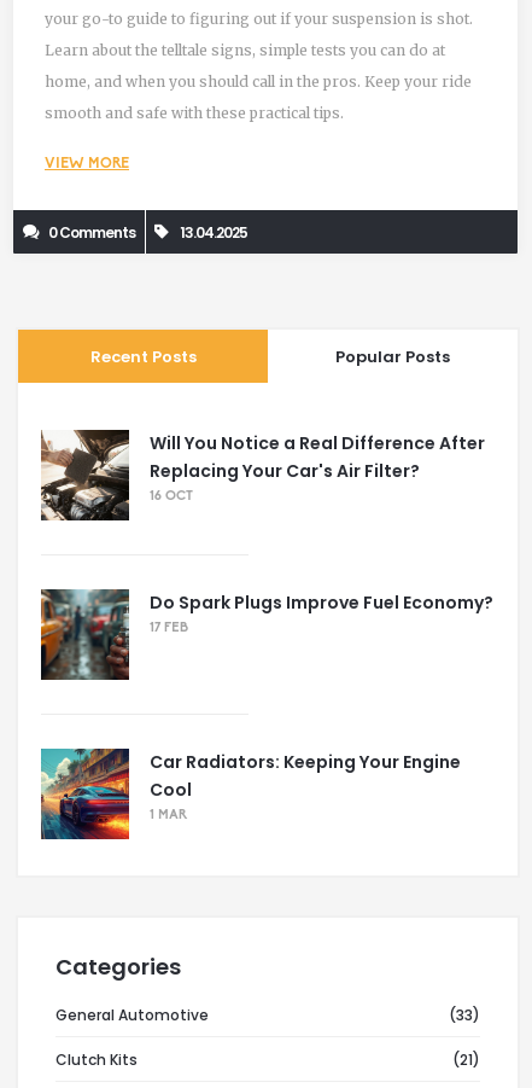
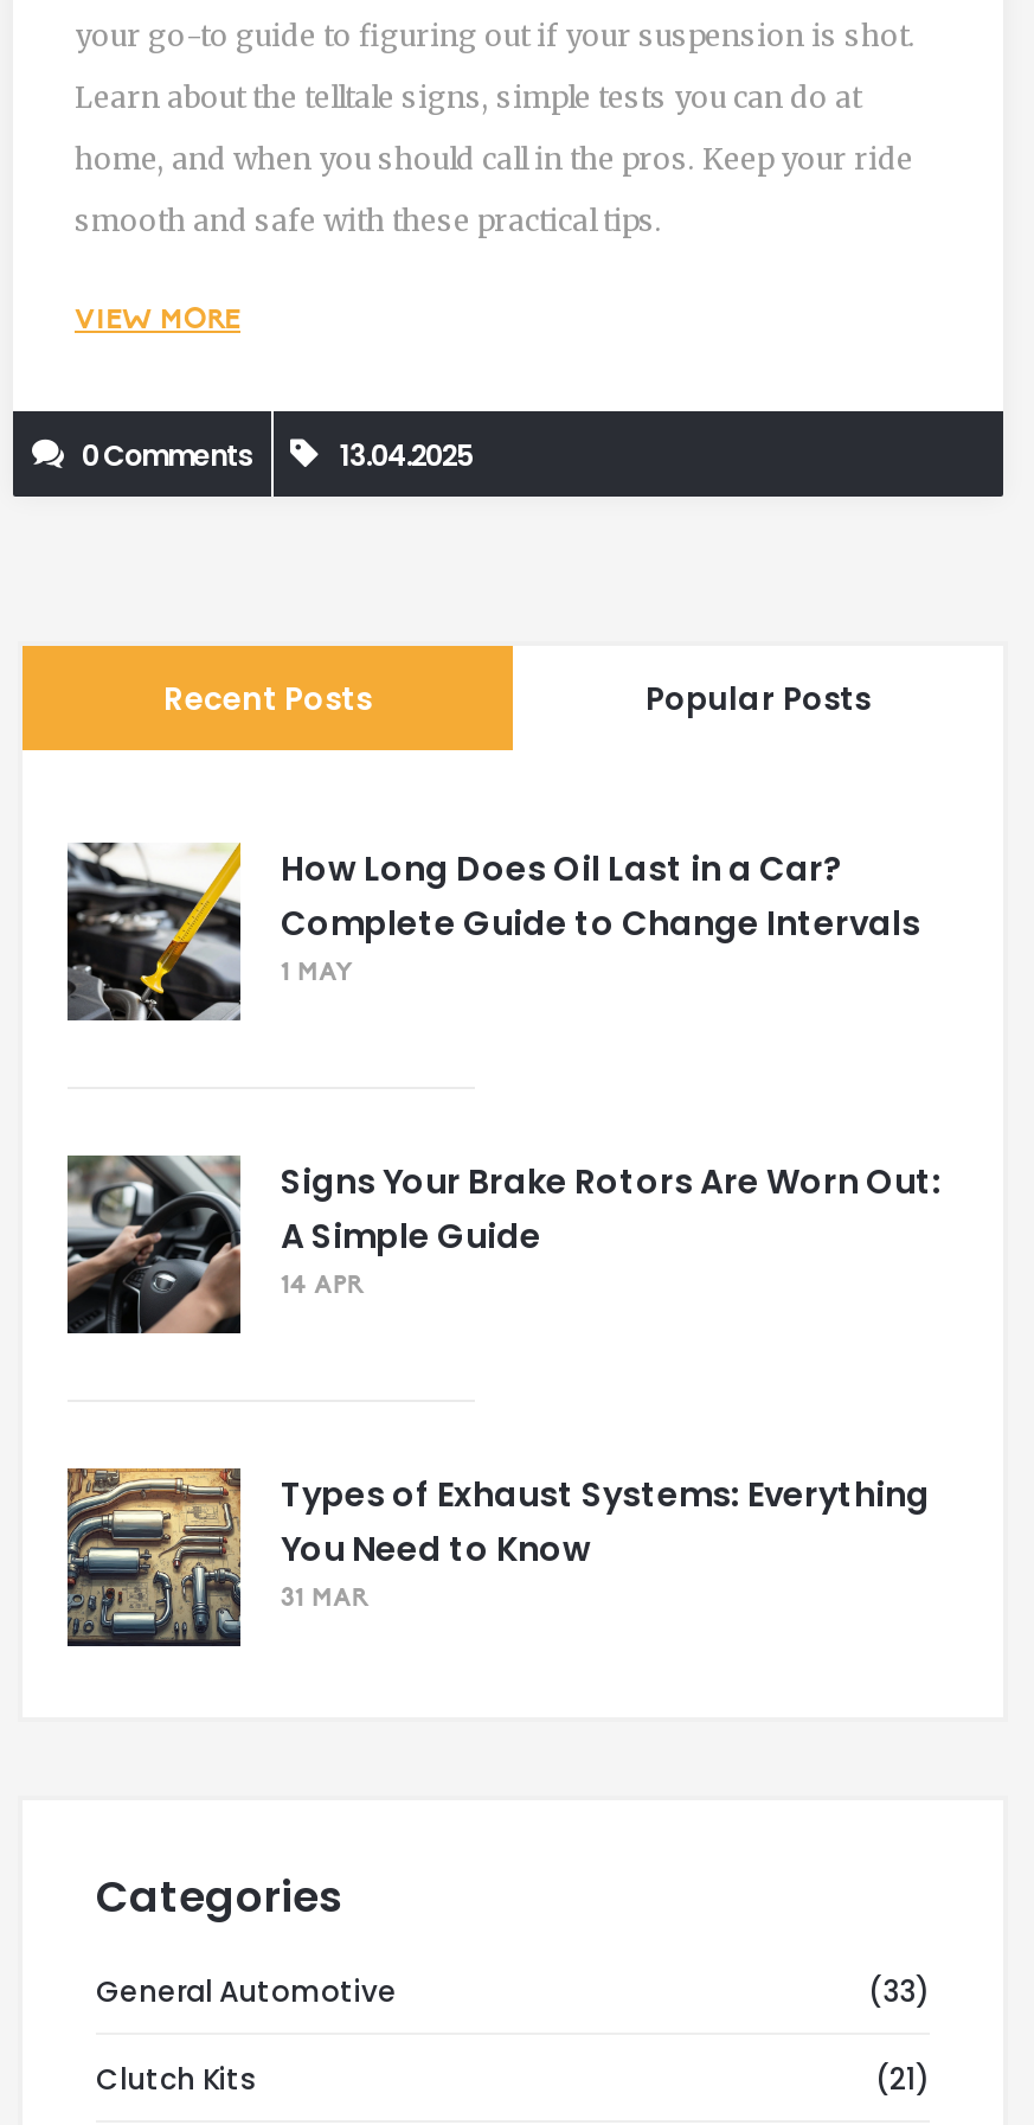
[40,429,485,520] [image] | Will You Notice a Real Difference After | Replacing Your Car's Air Filter? | 16 OCT -> [65,840,920,1023] [image] | How Long Does Oil Last in a Car? | Complete Guide to Change Intervals | 1 MAY
[40,589,493,681] [image] | Do Spark Plugs Improve Fuel Economy? | 17 FEB -> [65,1153,942,1336] [image] | Signs Your Brake Rotors Are Worn Out: | A Simple Guide | 14 APR
[40,747,461,840] [image] | Car Radiators: Keeping Your Engine | Cool | 1 MAR -> [65,1466,930,1649] [image] | Types of Exhaust Systems: Everything | You Need to Know | 31 MAR

